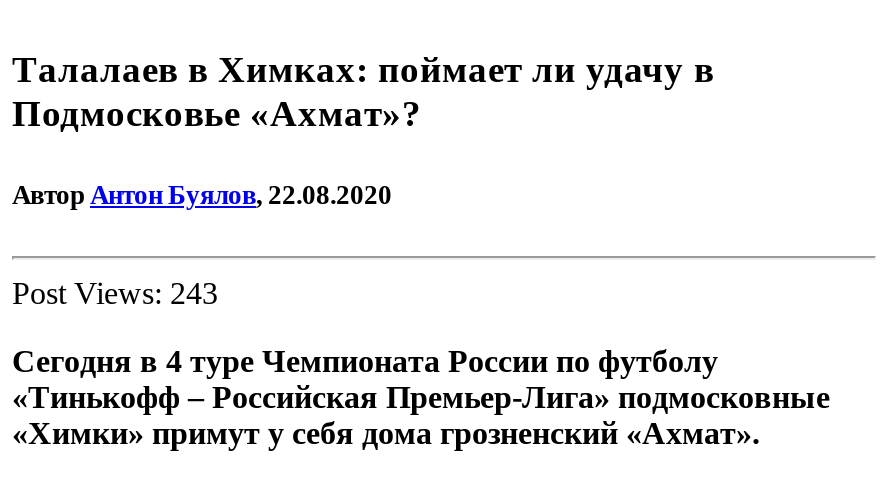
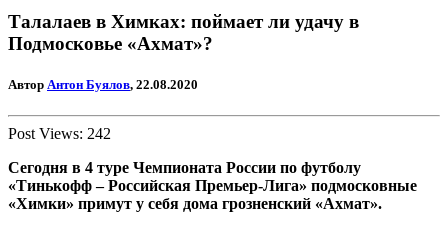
[12,277,218,311] Post Views: 243 -> [8,125,111,142] Post Views: 242

